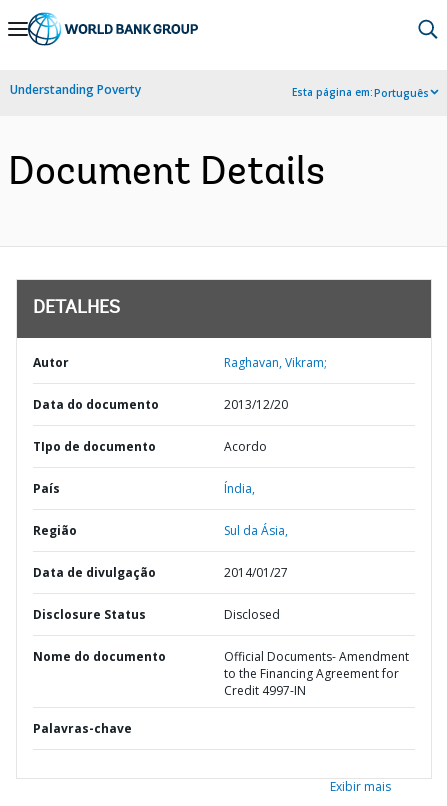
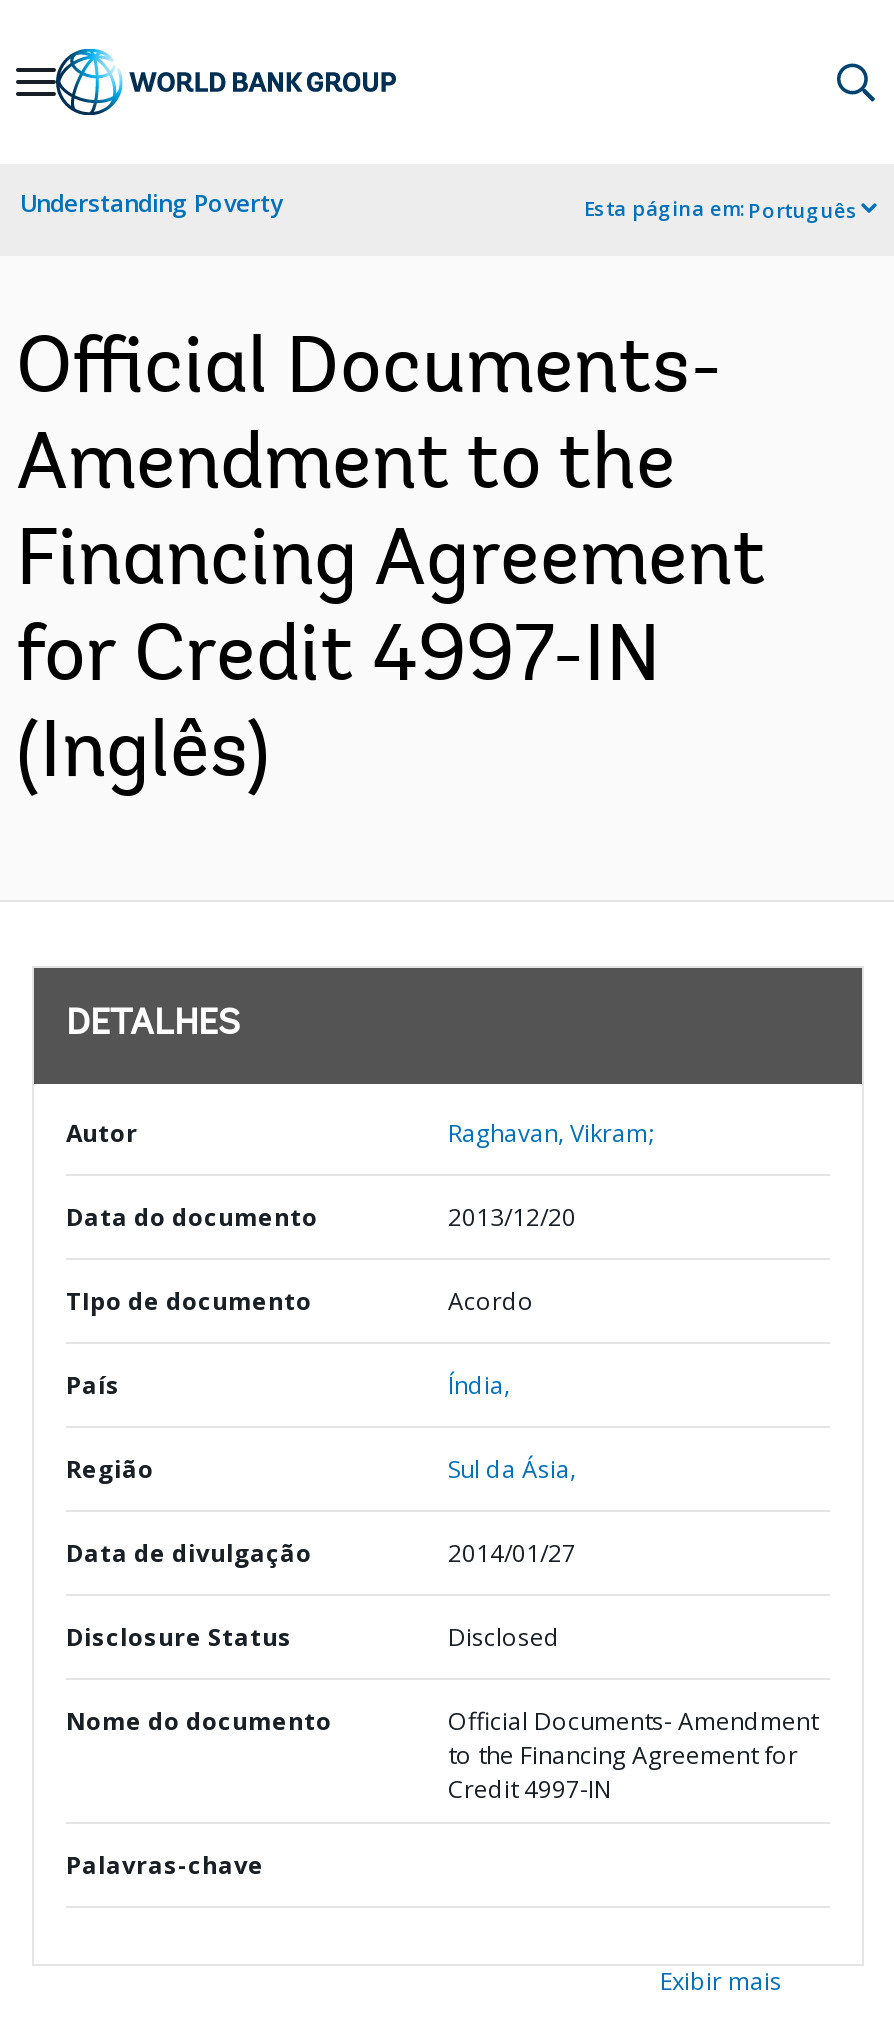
[8,154,325,194] Document Details -> [16,332,766,796] Official Documents- | Amendment to the | Financing Agreement | for Credit 4997-IN | (Inglês)

